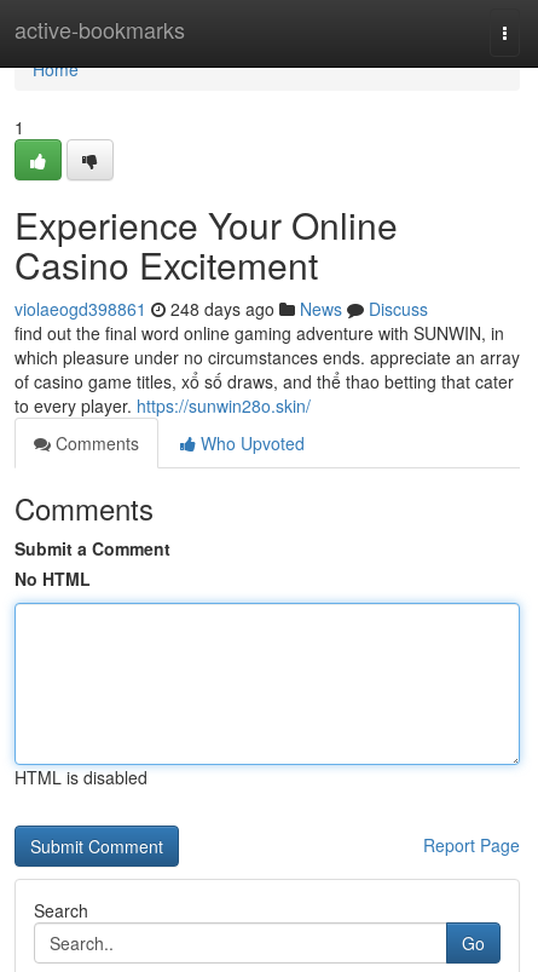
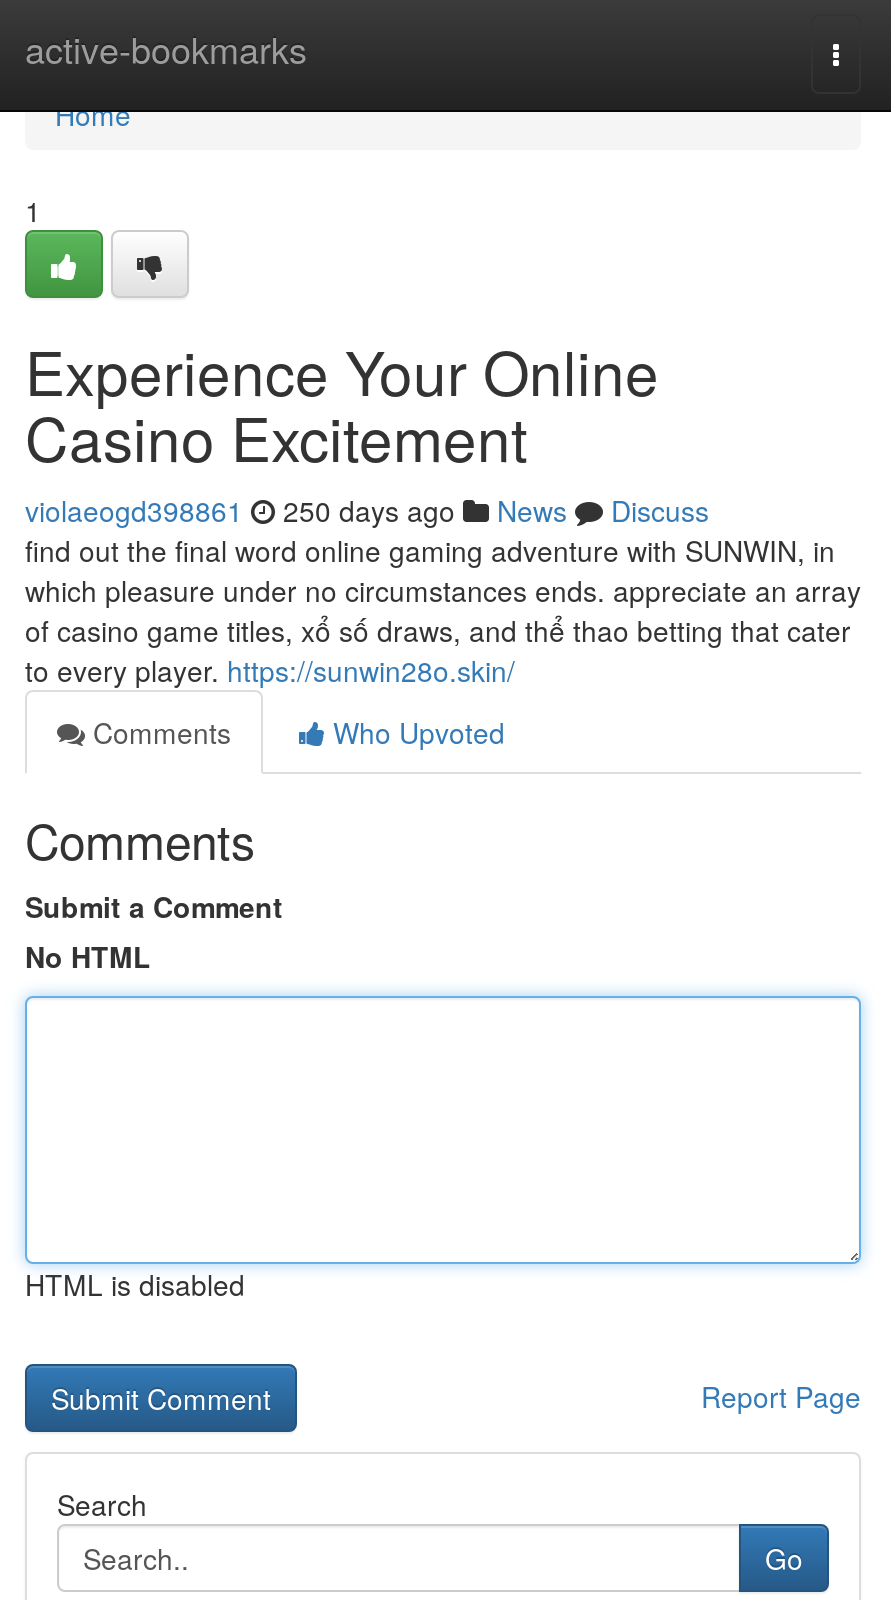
[15,297,428,321] violaeogd398861 248 days ago News Discuss -> [25,490,709,530] violaeogd398861 250 days ago News Discuss

